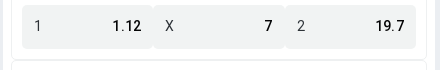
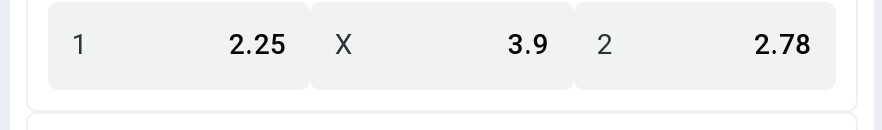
[112,18,175,34] 1.12 X -> [229,28,353,60] 2.25 X
[264,18,305,34] 7 2 -> [508,28,614,60] 3.9 2
[375,18,404,34] 19.7 -> [754,28,812,60] 2.78

